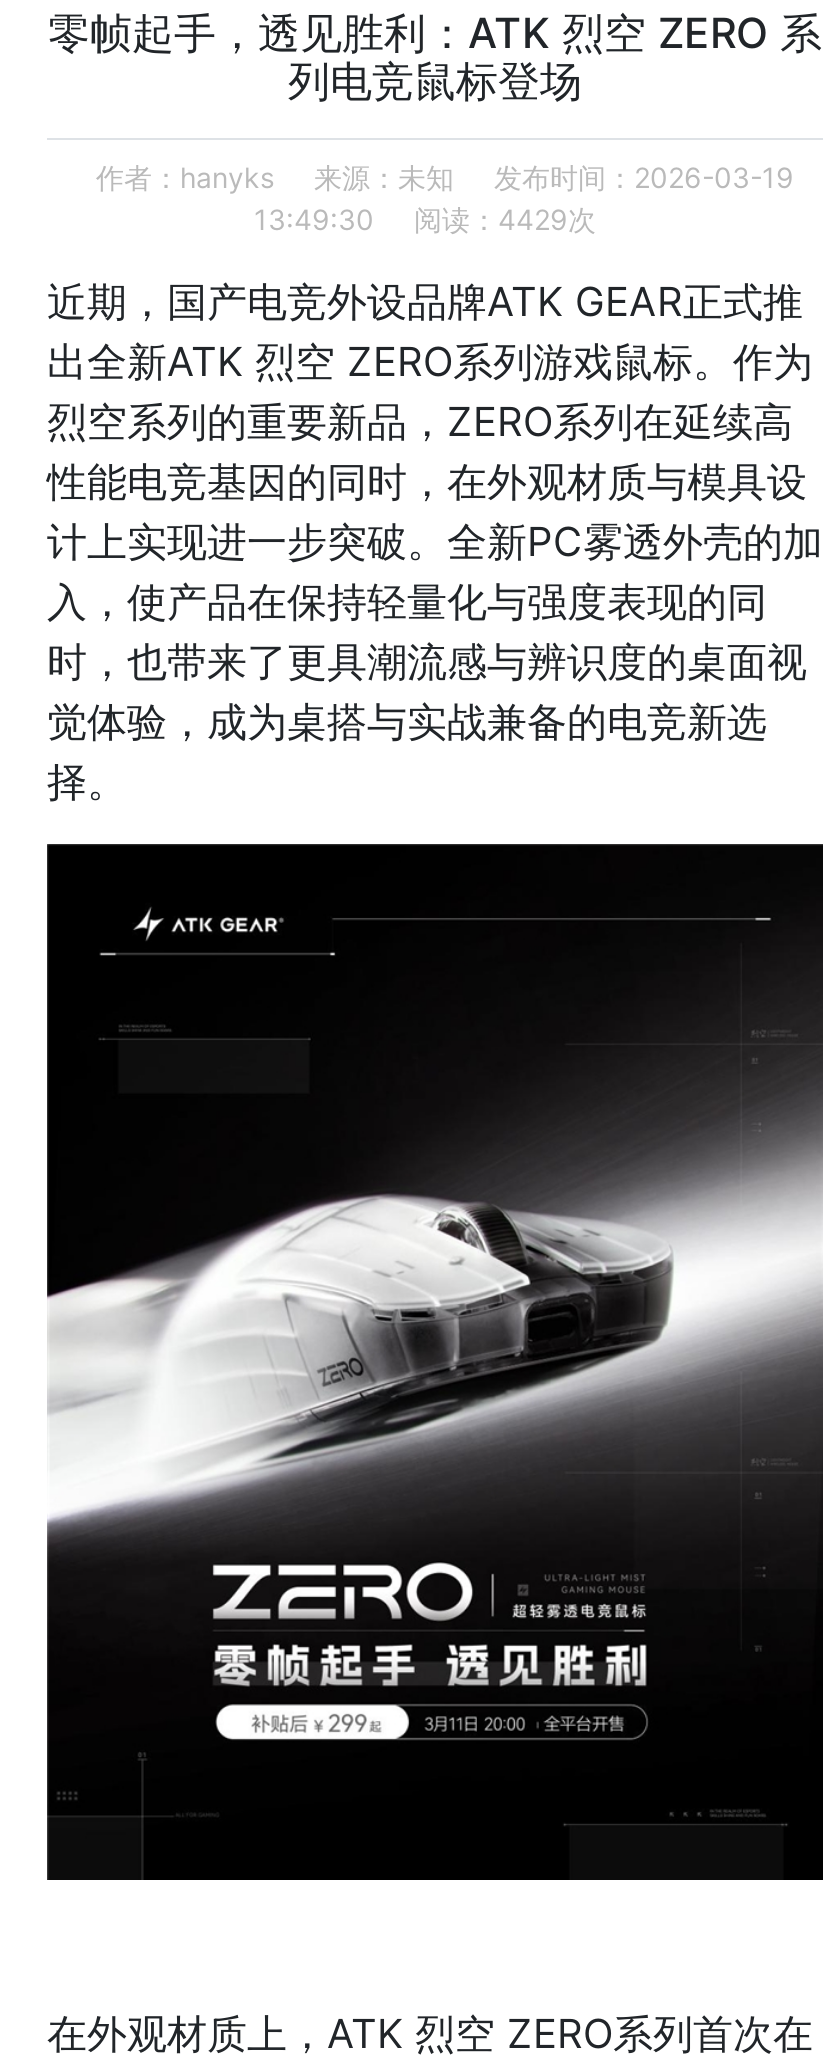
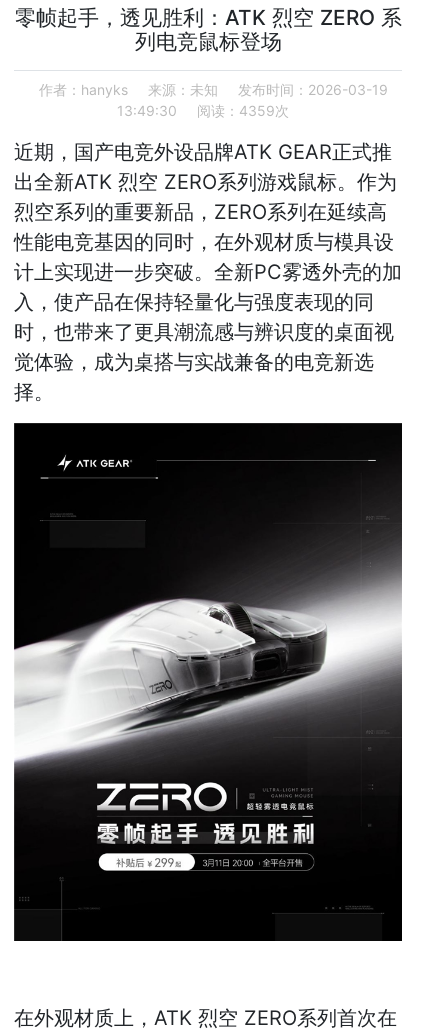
[254,203,596,237] 13:49:30 阅读：4429次 -> [117,102,289,119] 13:49:30 阅读：4359次

